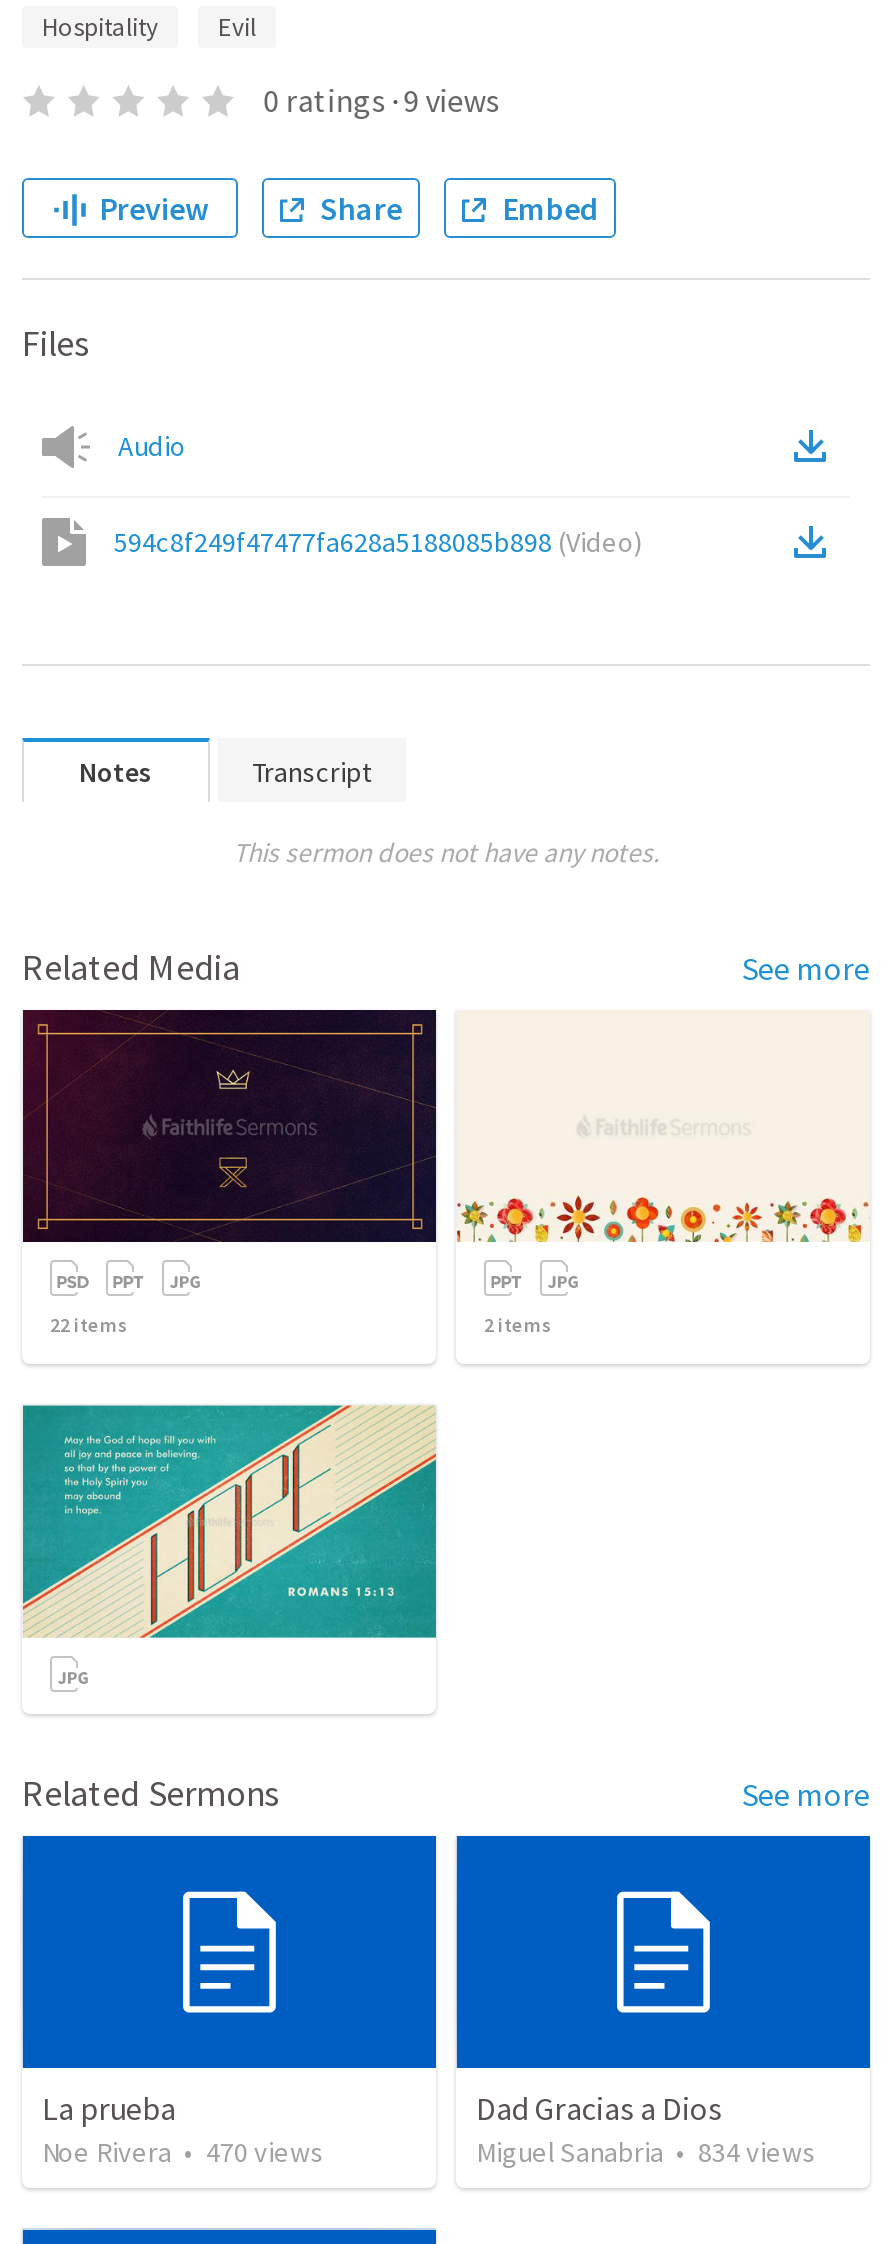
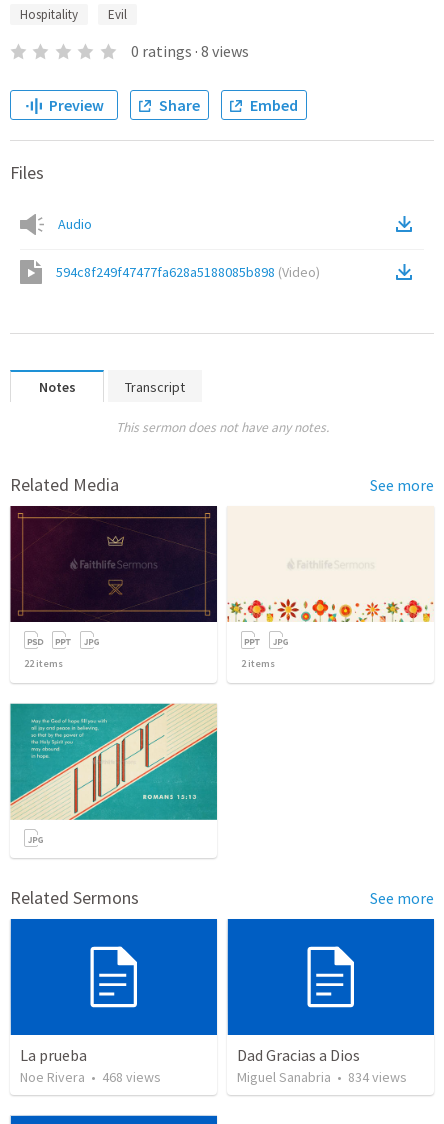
[263,80,499,120] 0 ratings · 9 views -> [131,41,249,61] 0 ratings · 8 views
[42,2135,324,2171] Noe Rivera • 470 views -> [20,1068,161,1086] Noe Rivera • 468 views

